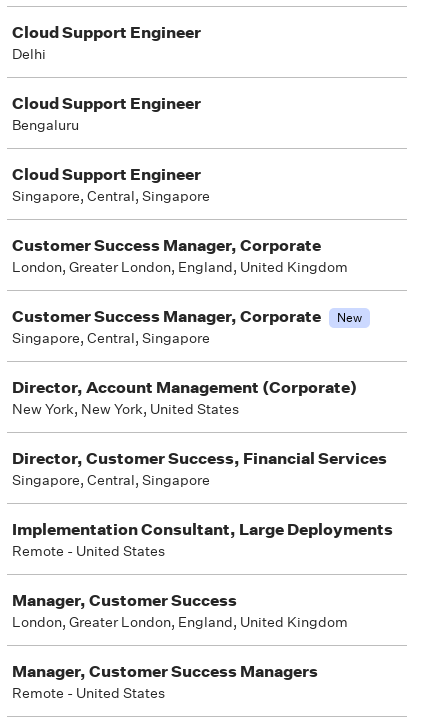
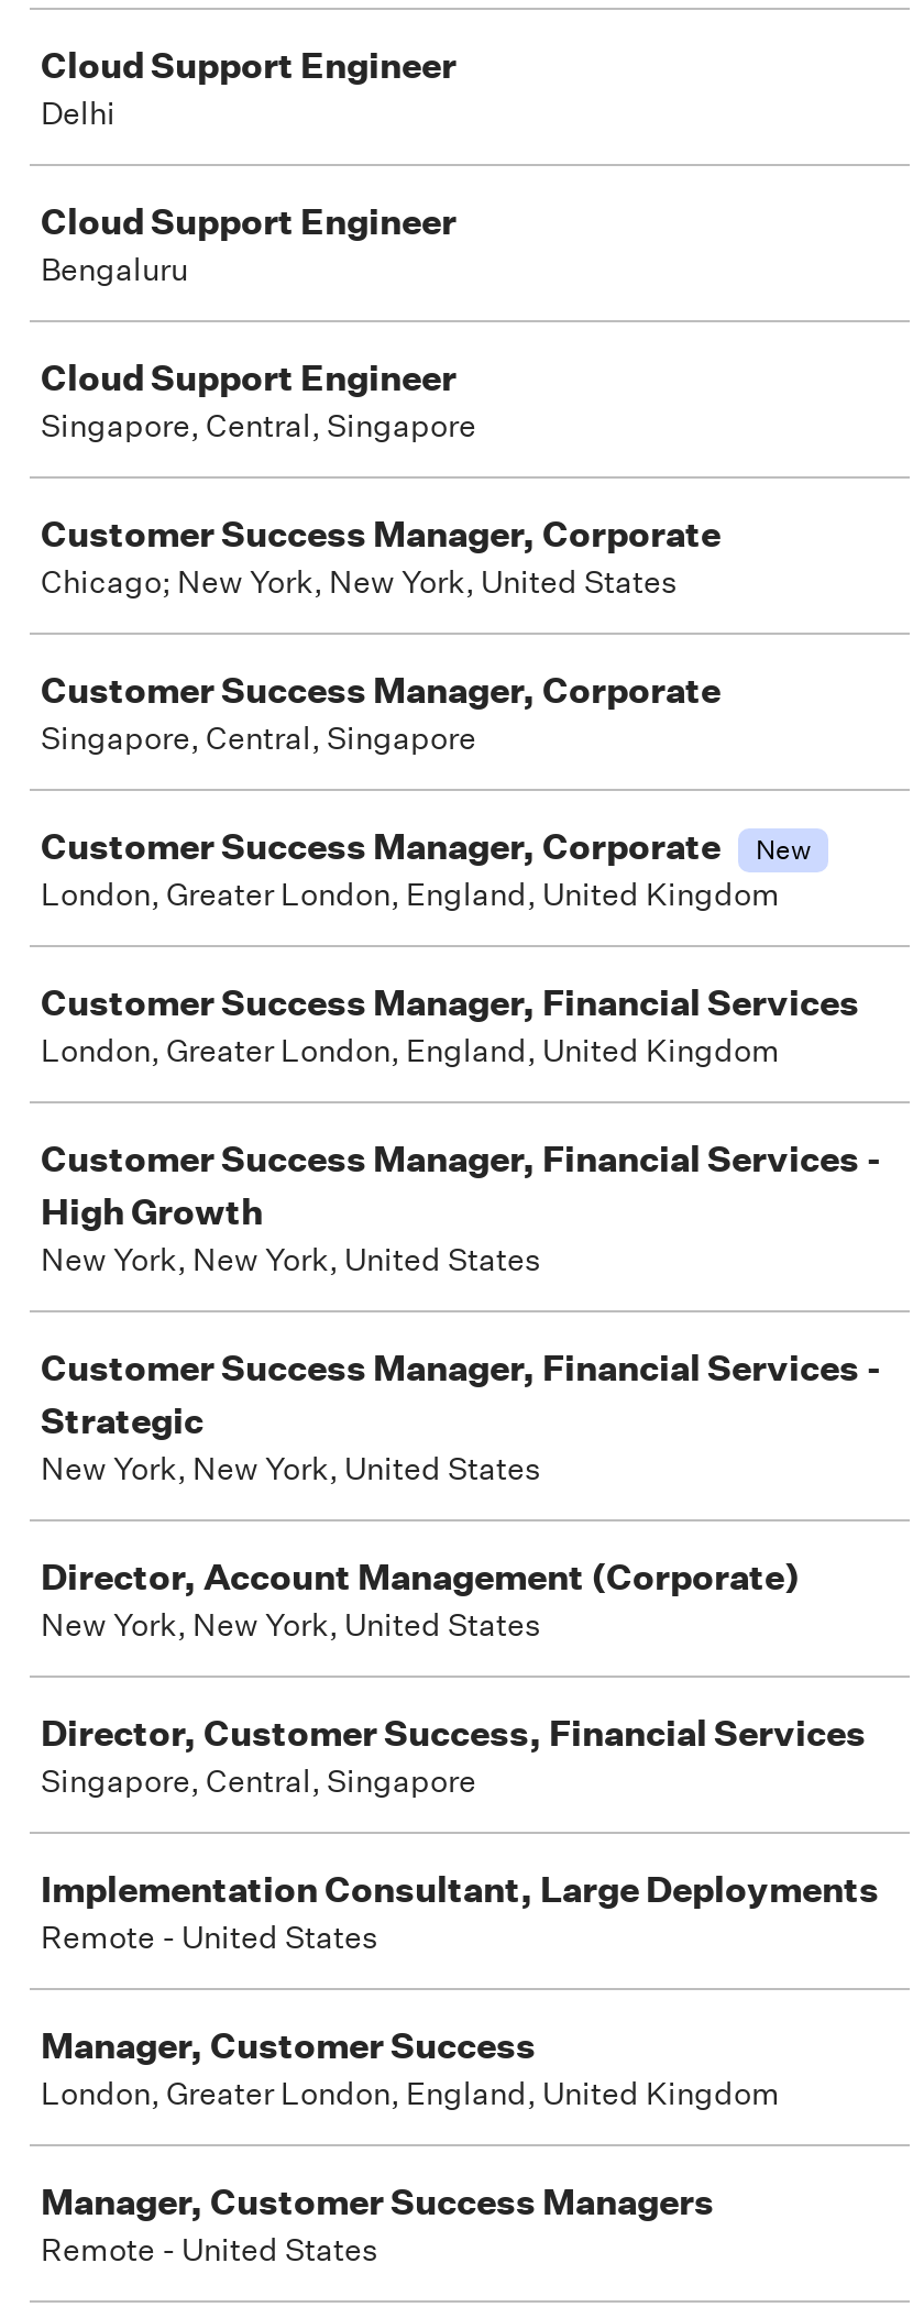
[12,258,348,276] London, Greater London, England, United Kingdom -> [41,562,721,758] Chicago; New York, New York, United States | Customer Success Manager, Corporate | Singapore, Central, Singapore
[12,329,210,347] Singapore, Central, Singapore -> [41,874,881,1488] London, Greater London, England, United Kingdom | Customer Success Manager, Financial Services | London, Greater London, England, United Kingdom | Customer Success Manager, Financial Services - | High Growth | New York, New York, United States | Customer Success Manager, Financial Services - | Strategic | New York, New York, United States

